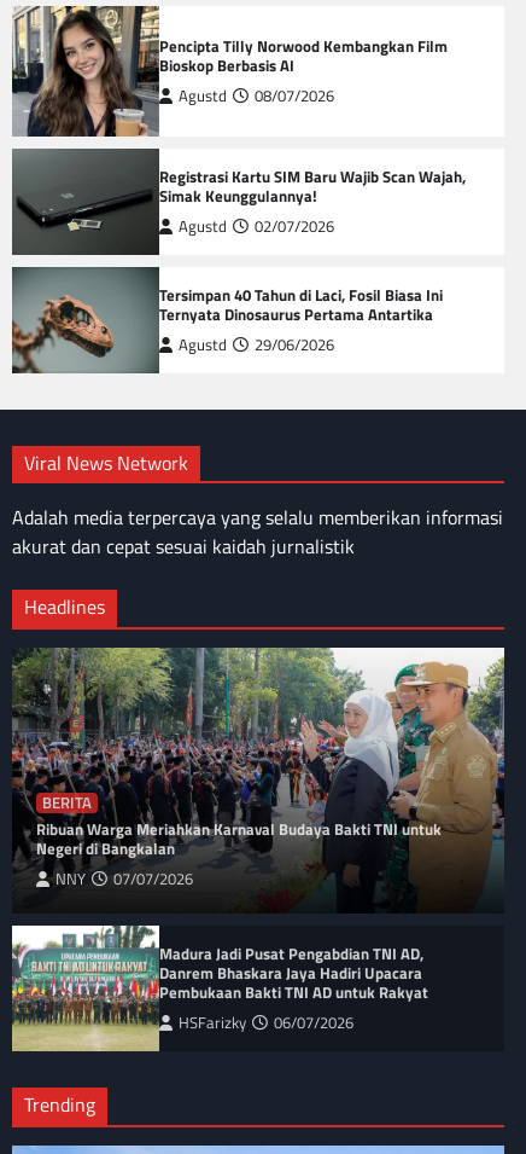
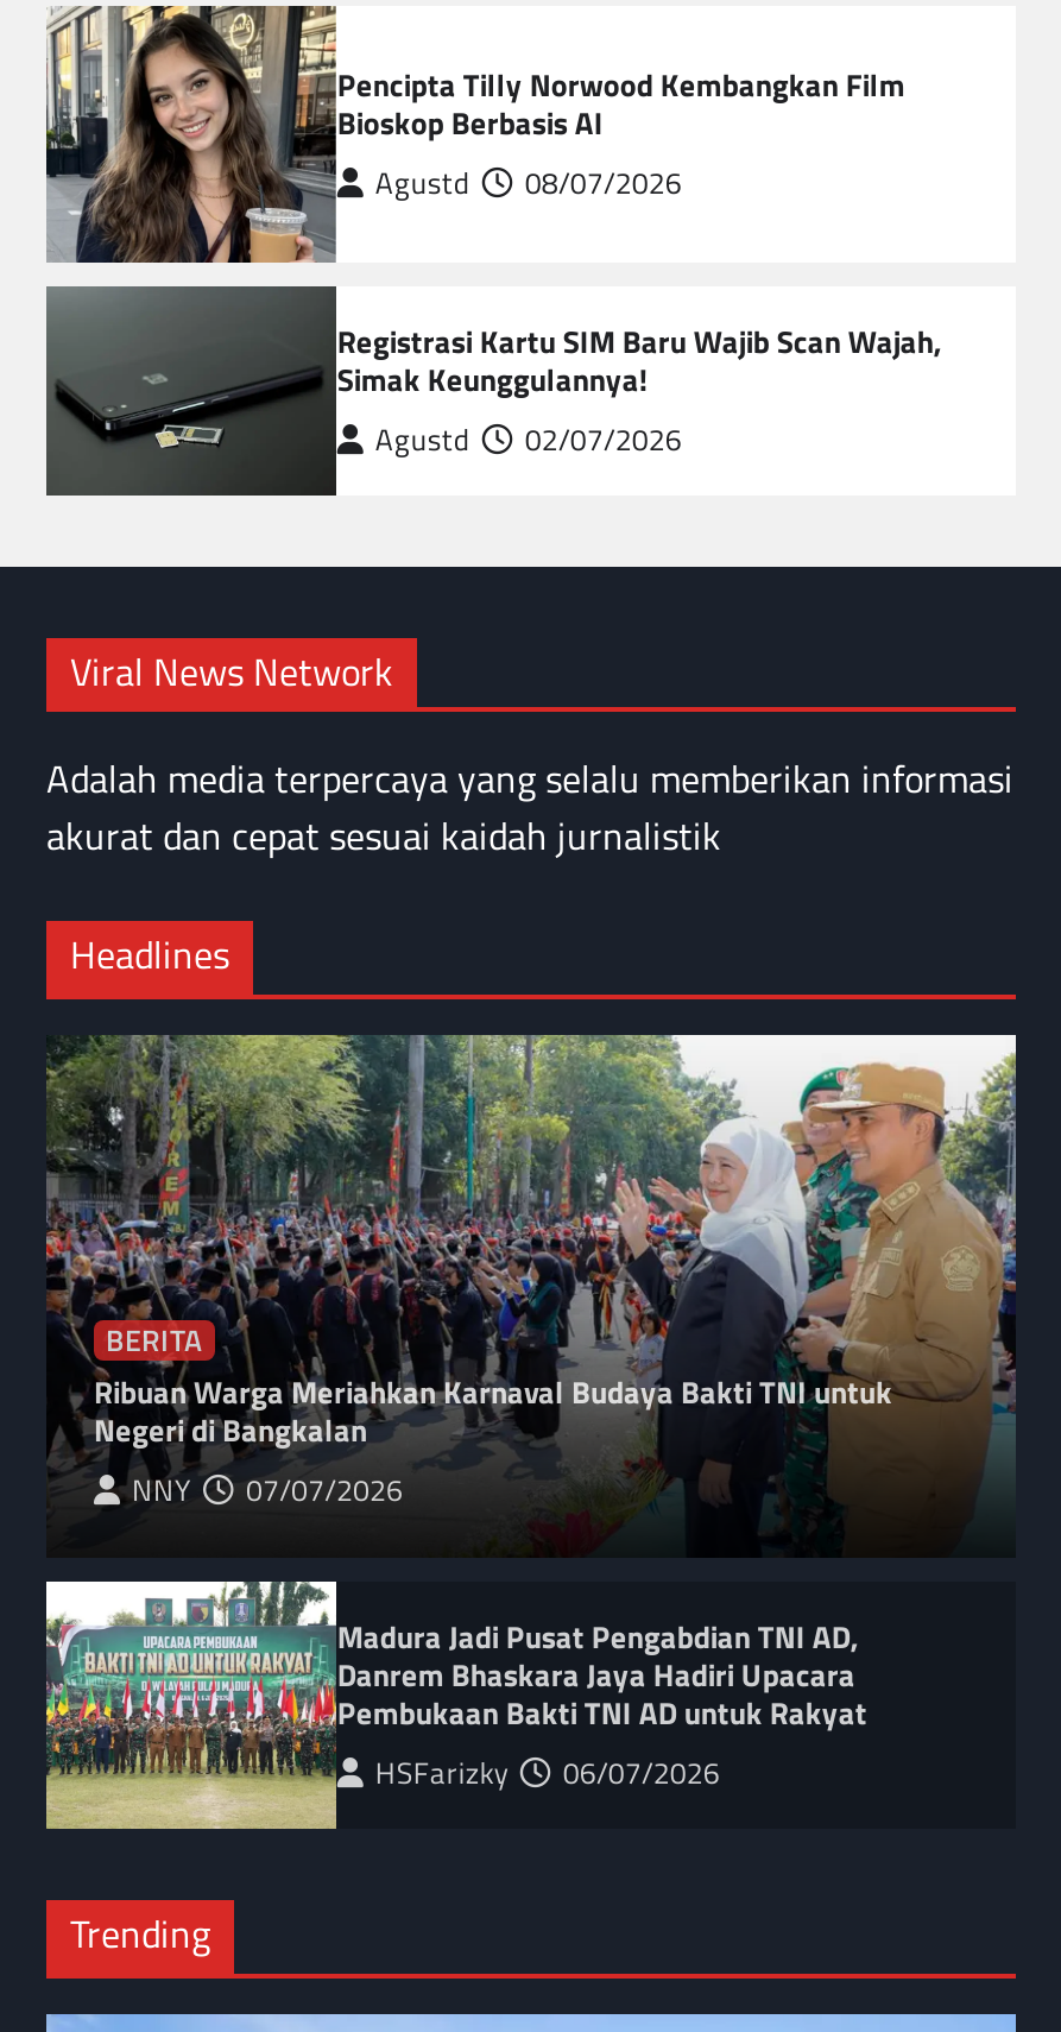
[12,268,443,373] [image] | Tersimpan 40 Tahun di Laci, Fosil Biasa Ini | Ternyata Dinosaurus Pertama Antartika | Agustd | 29/06/2026 -> none

